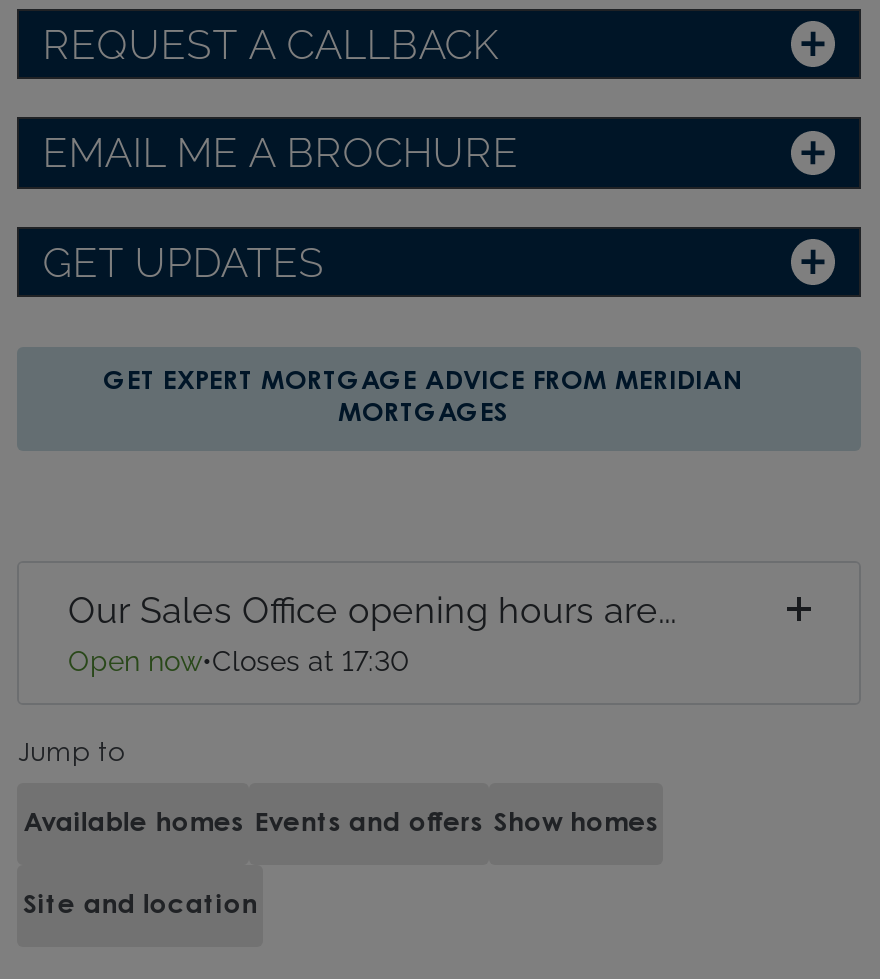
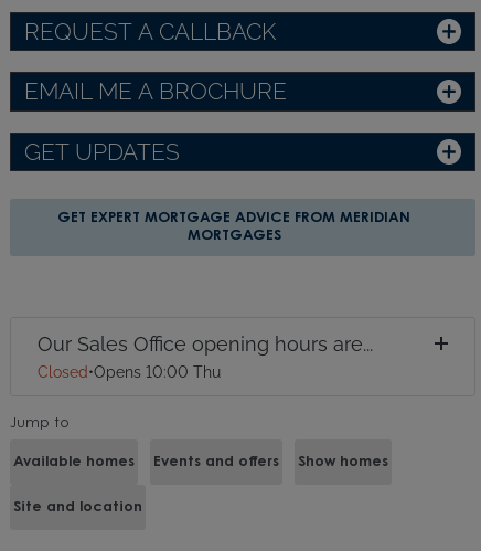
[68,645,410,677] Open now•Closes at 17:30 -> [38,363,221,381] Closed•Opens 10:00 Thu

